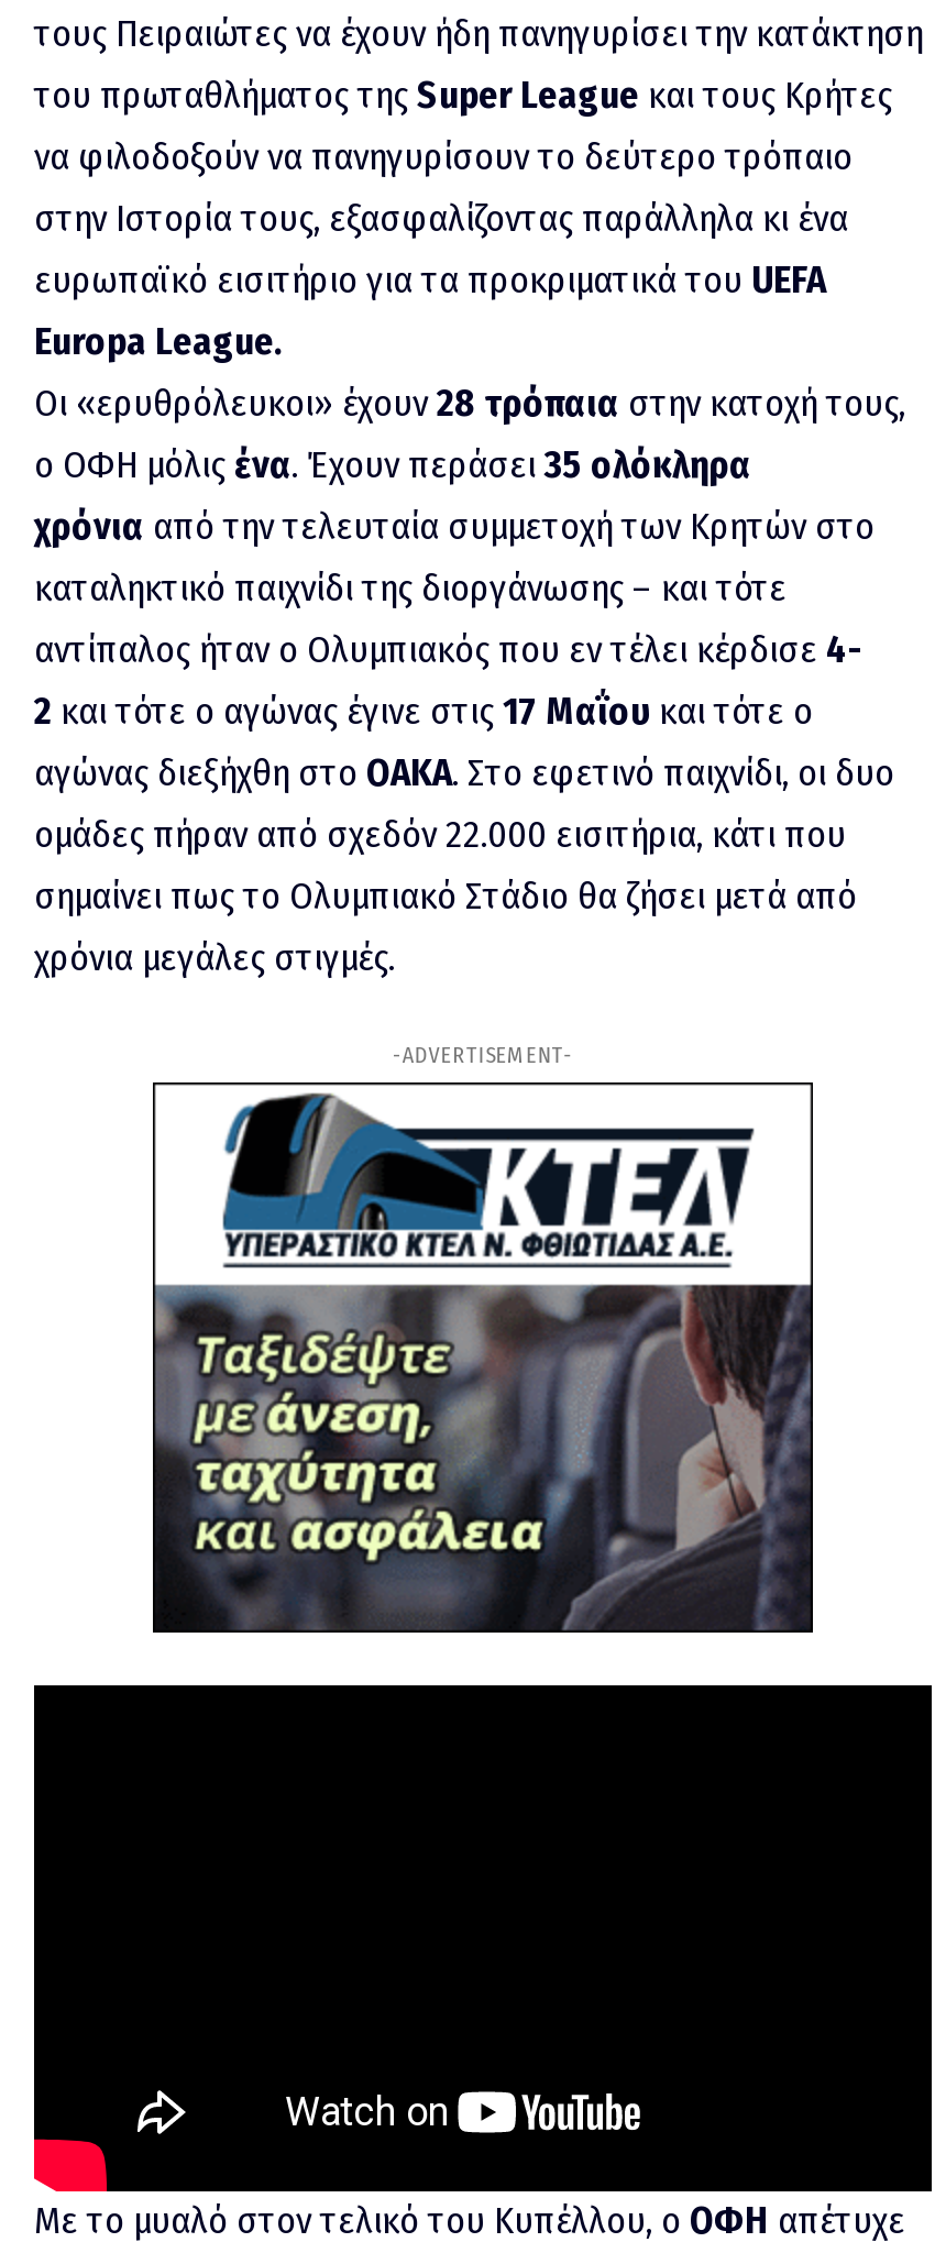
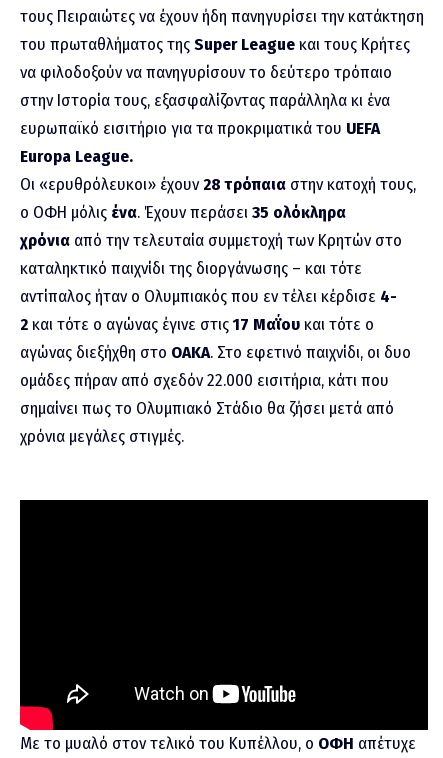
[393,1043,573,1069] -ADVERTISEMENT- -> none
[151,1080,815,1635] [image] -> none

